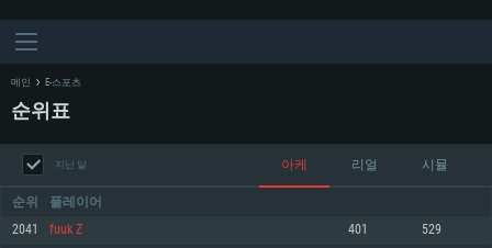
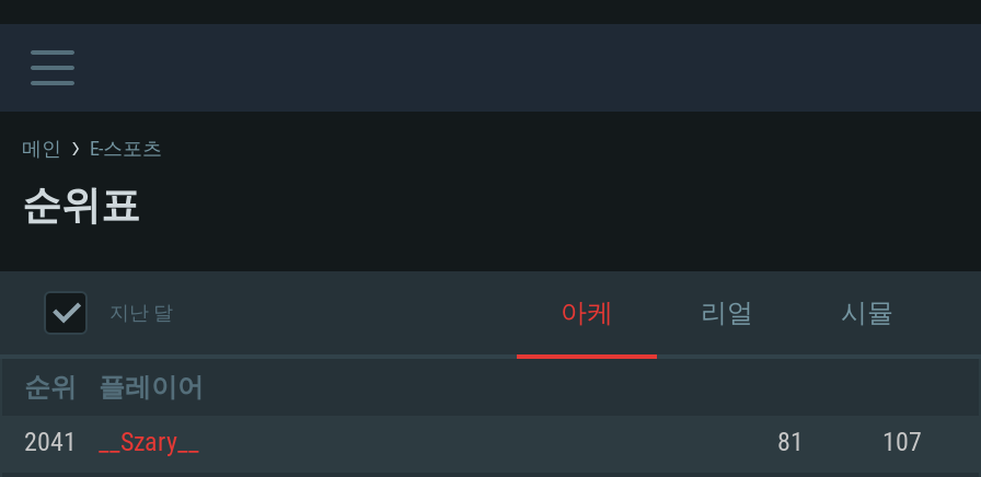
[49,224,441,236] fuuk Z | 401 | 529 -> [99,431,922,455] __Szary__ | 81 | 107

